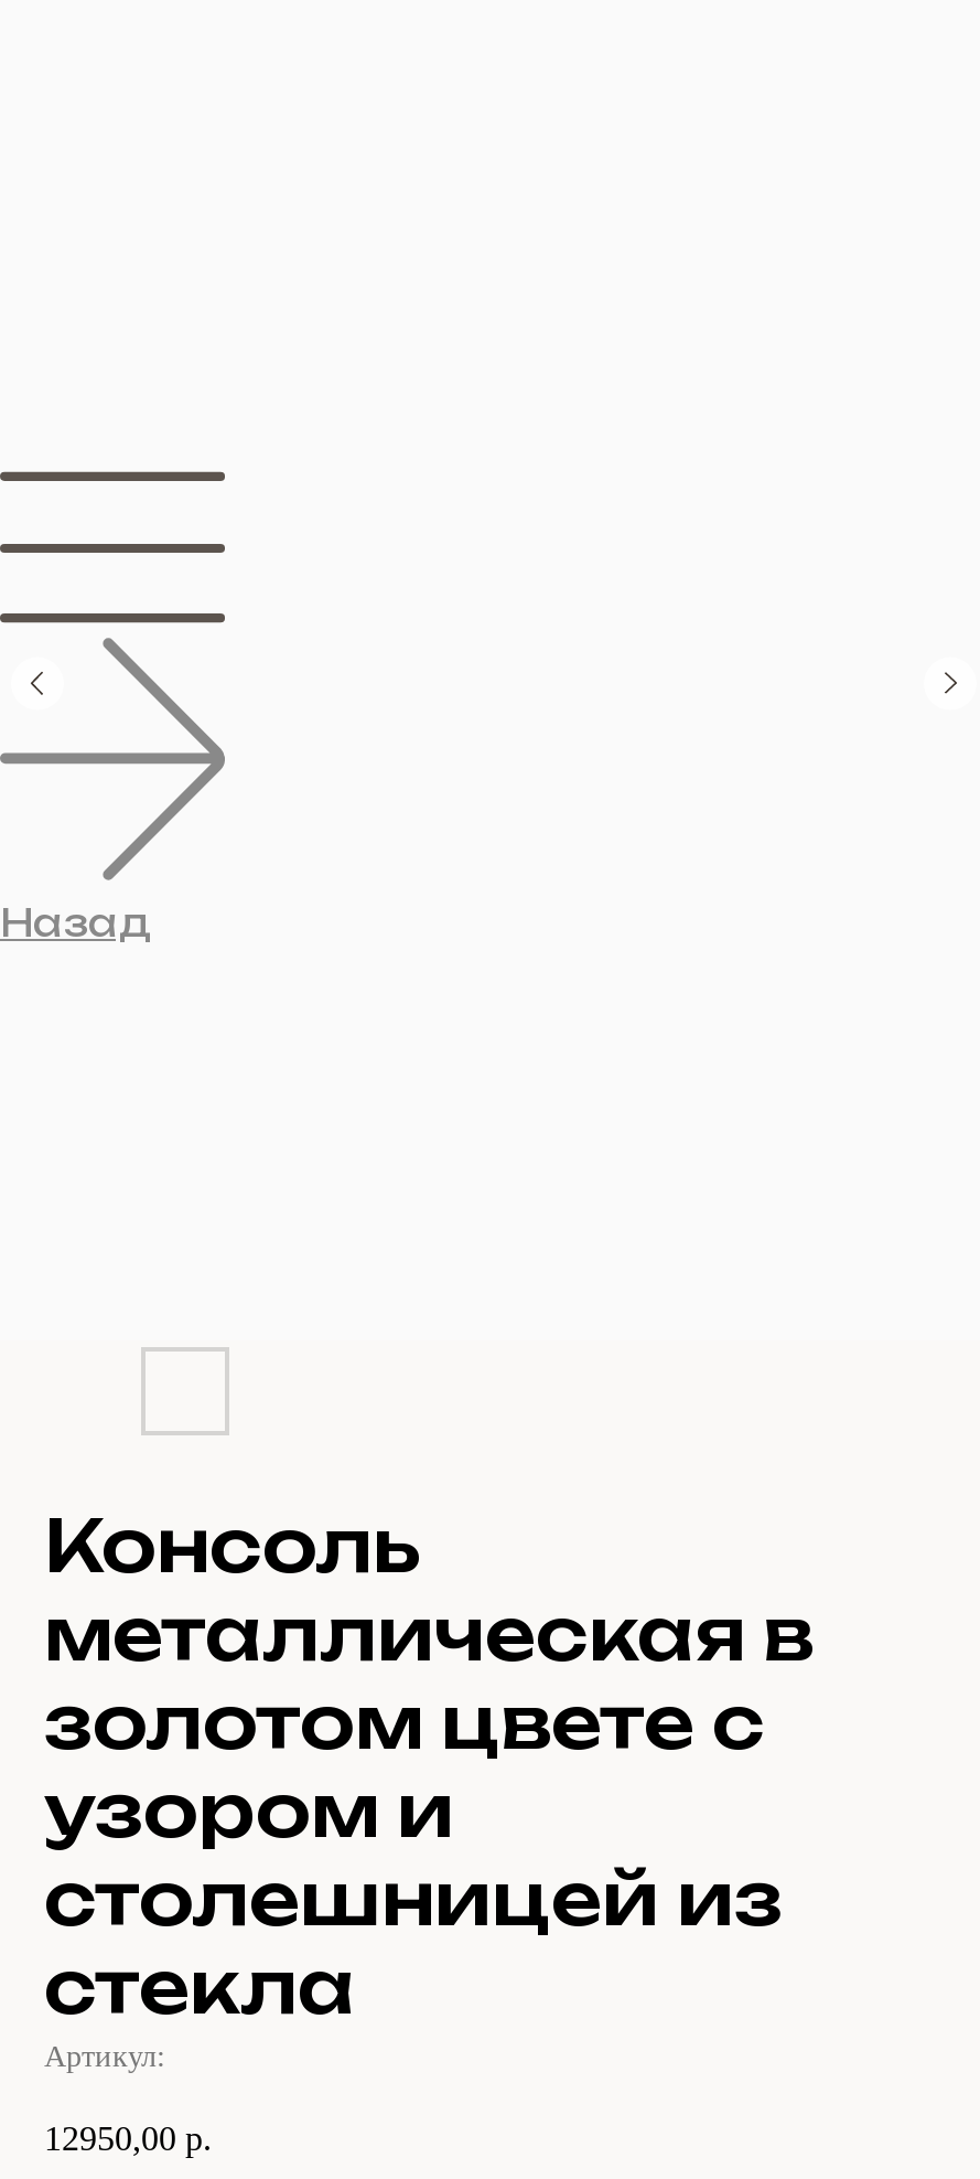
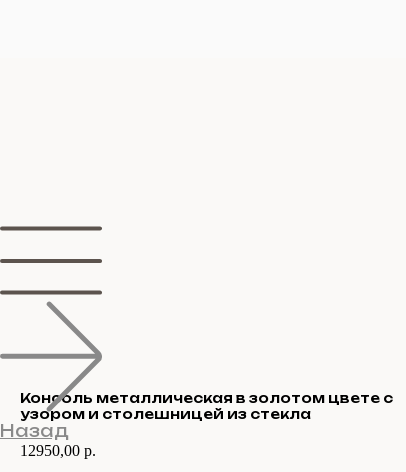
[44,1502,814,2073] Консоль | металлическая в | золотом цвете с | узором и | столешницей из | стекла | Артикул: -> [20,390,393,422] Консоль металлическая в золотом цвете с | узором и столешницей из стекла

